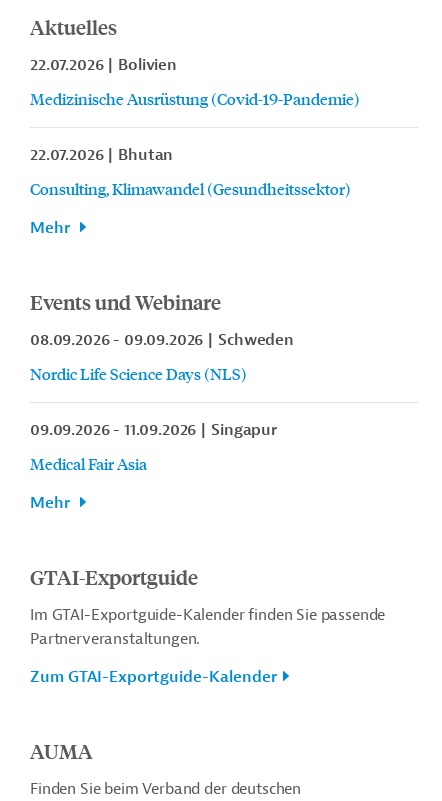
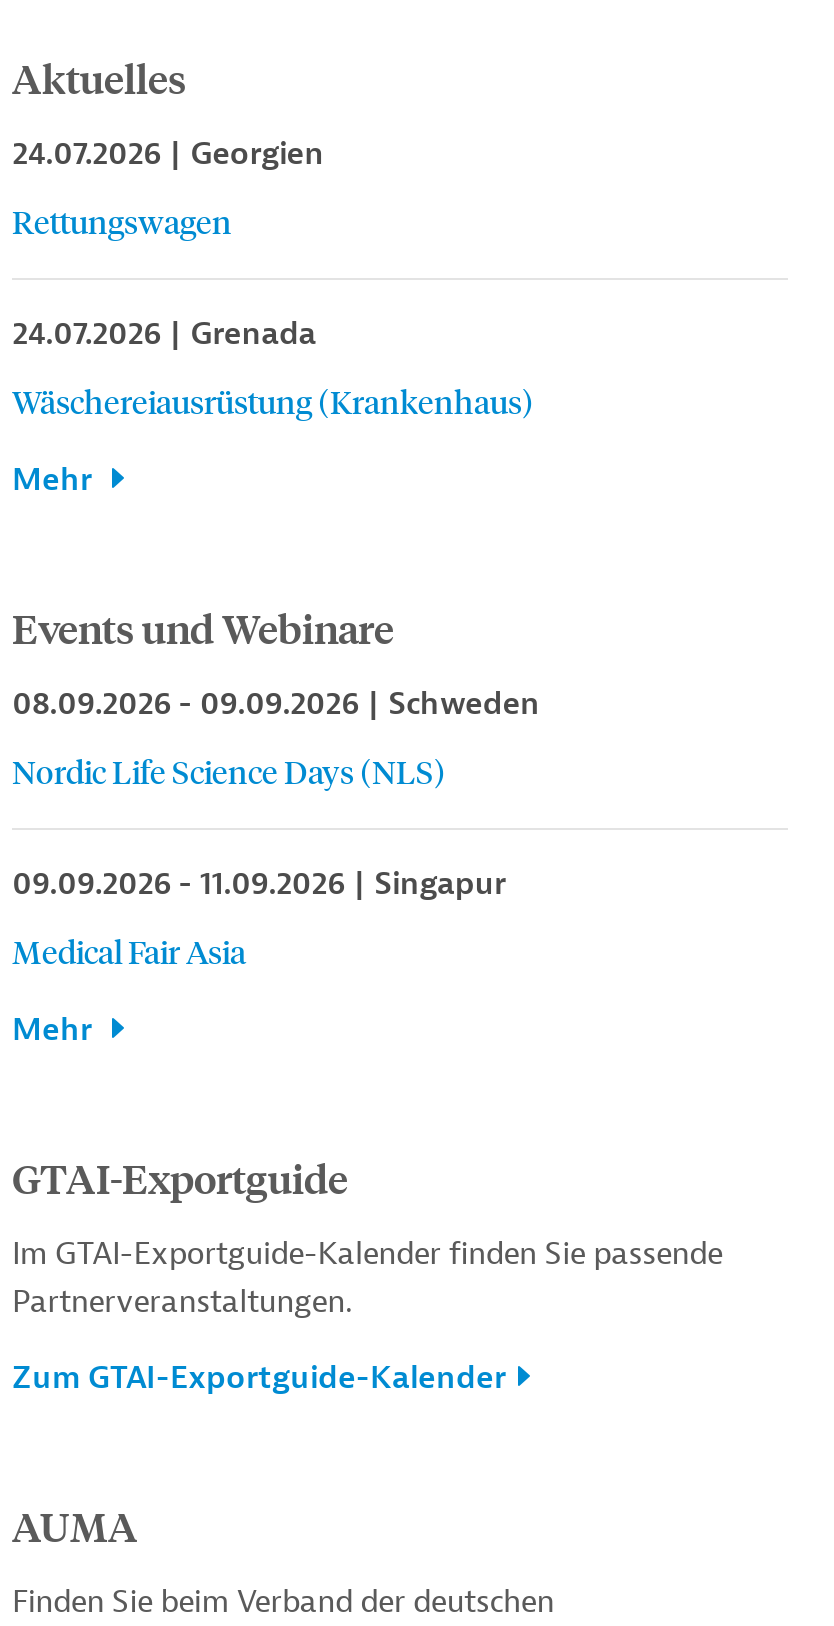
[30,54,177,74] 22.07.2026 | Bolivien -> [12,133,324,173] 24.07.2026 | Georgien
[30,87,360,108] Medizinische Ausrüstung (Covid-19-Pandemie) -> [12,199,232,241] Rettungswagen
[30,144,173,164] 22.07.2026 | Bhutan -> [12,313,316,353] 24.07.2026 | Grenada
[30,177,351,198] Consulting, Klimawandel (Gesundheitssektor) -> [12,379,534,421] Wäschereiausrüstung (Krankenhaus)

